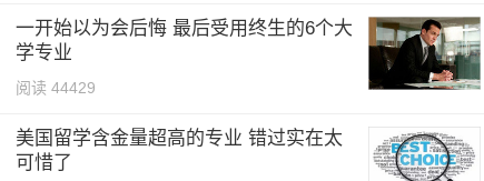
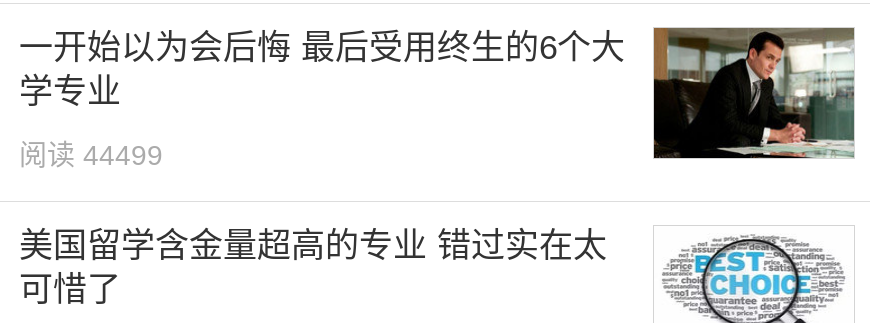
[16,79,96,97] 阅读 44429 -> [19,139,163,171] 阅读 44499

